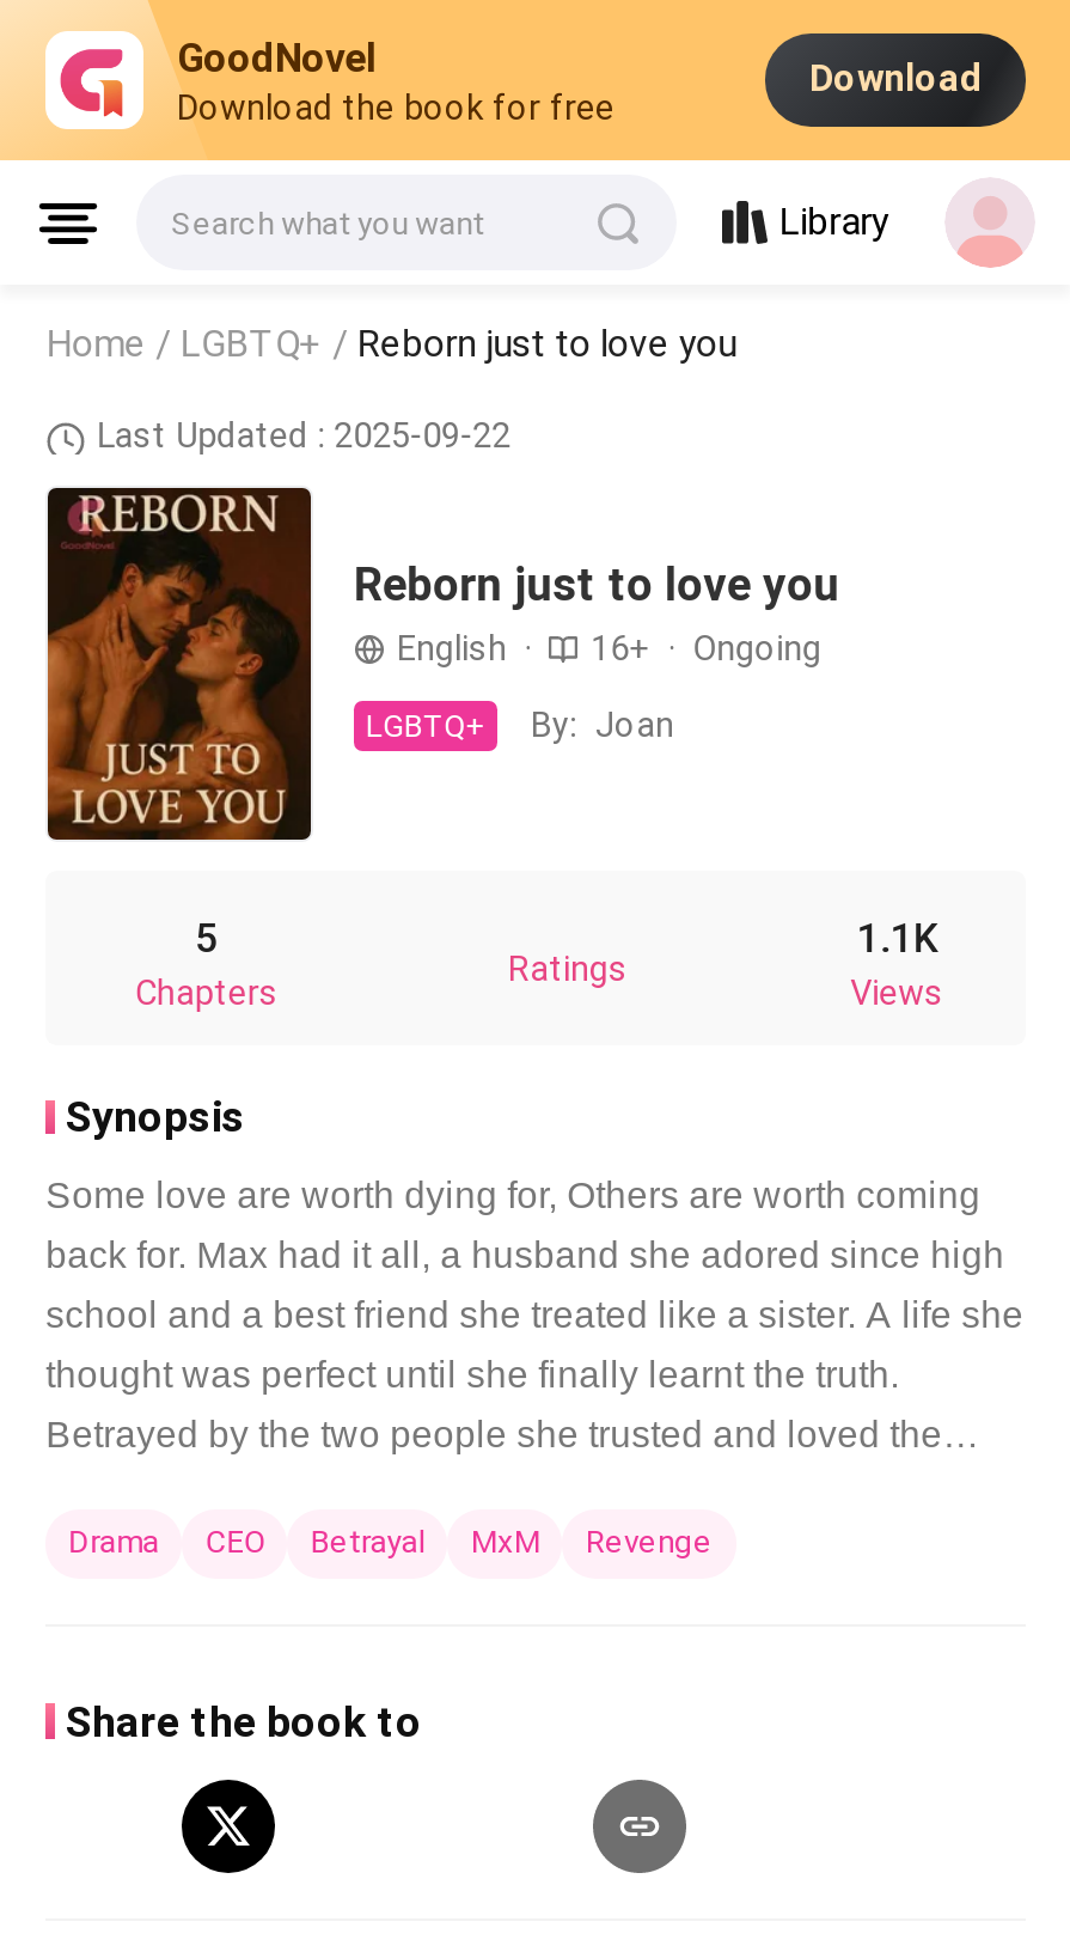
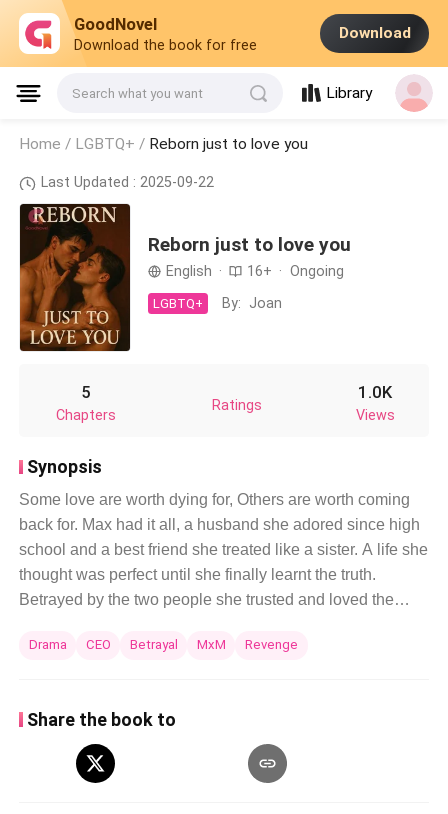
[856,914,938,961] 1.1K -> [358,382,392,402] 1.0K

